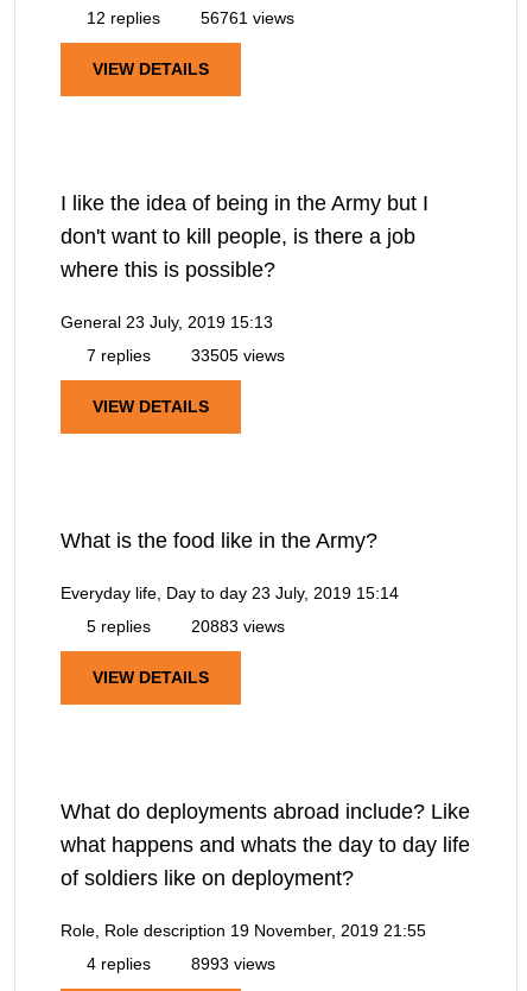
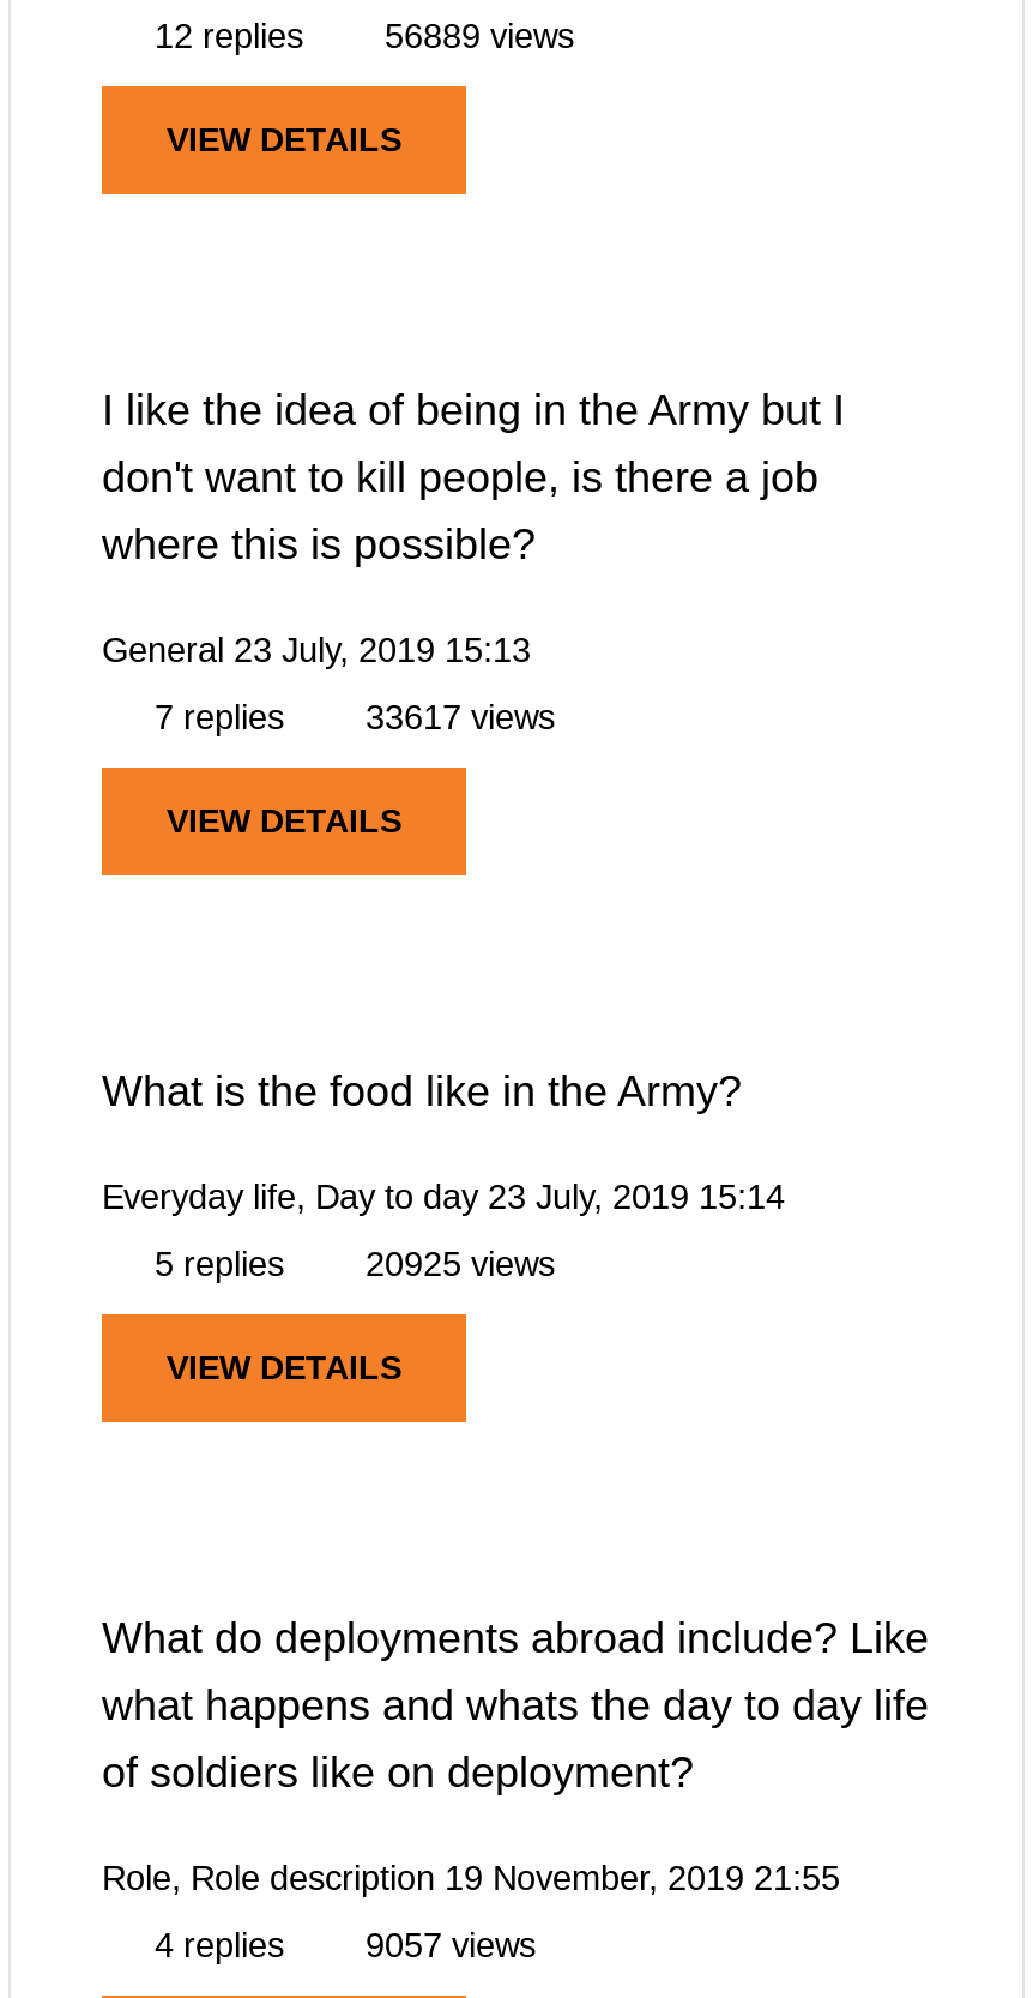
[82,8,294,27] 12 replies 56761 views -> [145,16,574,54] 12 replies 56889 views
[82,345,285,364] 7 replies 33505 views -> [145,697,555,736] 7 replies 33617 views
[82,617,285,636] 5 replies 20883 views -> [145,1245,555,1283] 5 replies 20925 views
[82,954,275,973] 4 replies 8993 views -> [145,1926,536,1965] 4 replies 9057 views

